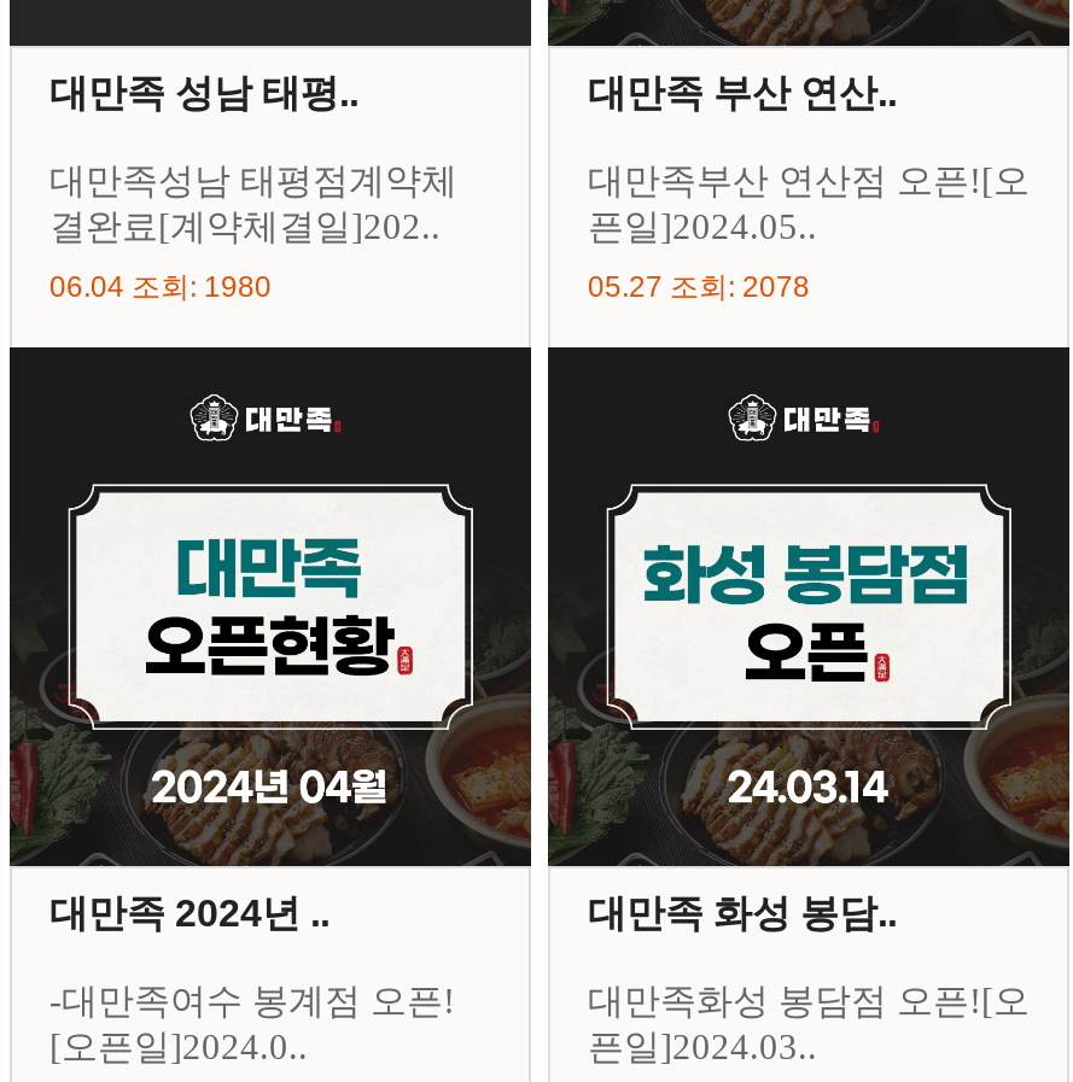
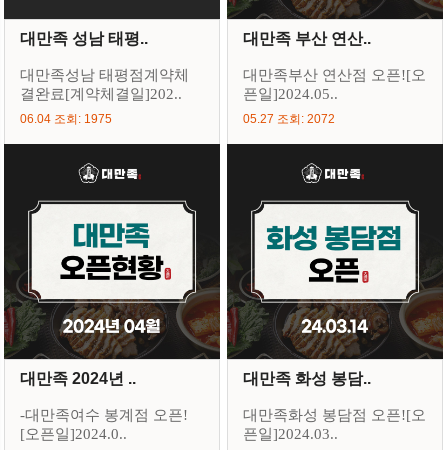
[49,271,272,305] 06.04 조회: 1980 -> [20,112,112,126] 06.04 조회: 1975
[588,271,810,305] 05.27 조회: 2078 -> [243,112,335,126] 05.27 조회: 2072

